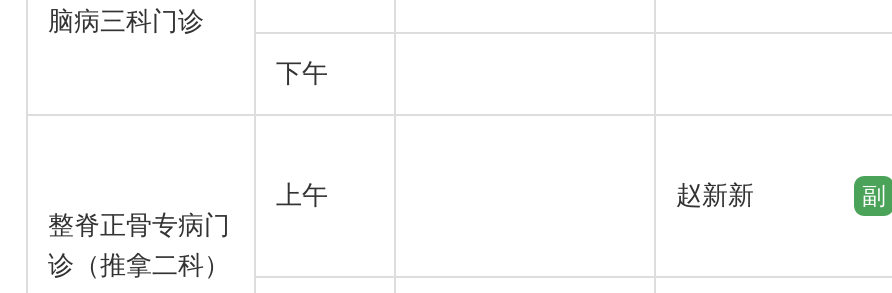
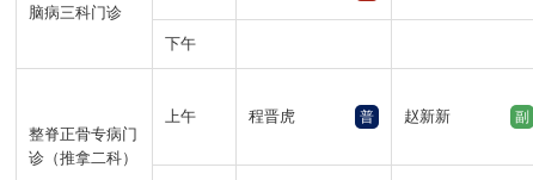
none -> [249,107,374,125] 程晋虎 | 普

